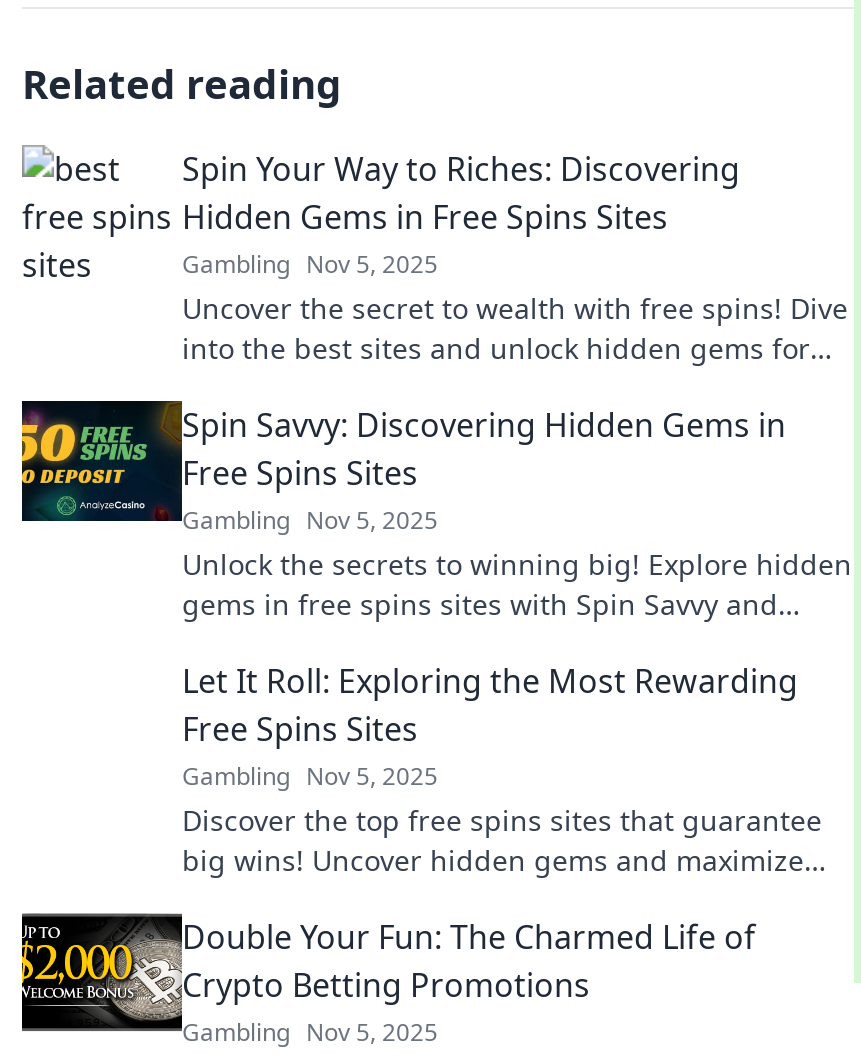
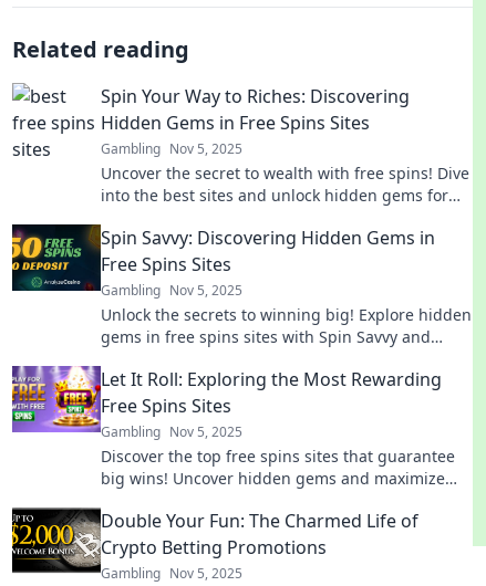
none -> [11,365,97,433] [image]

